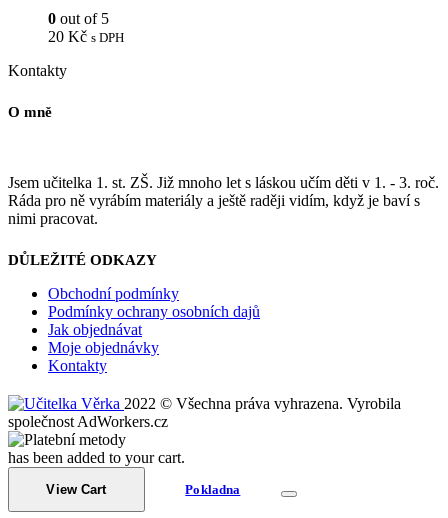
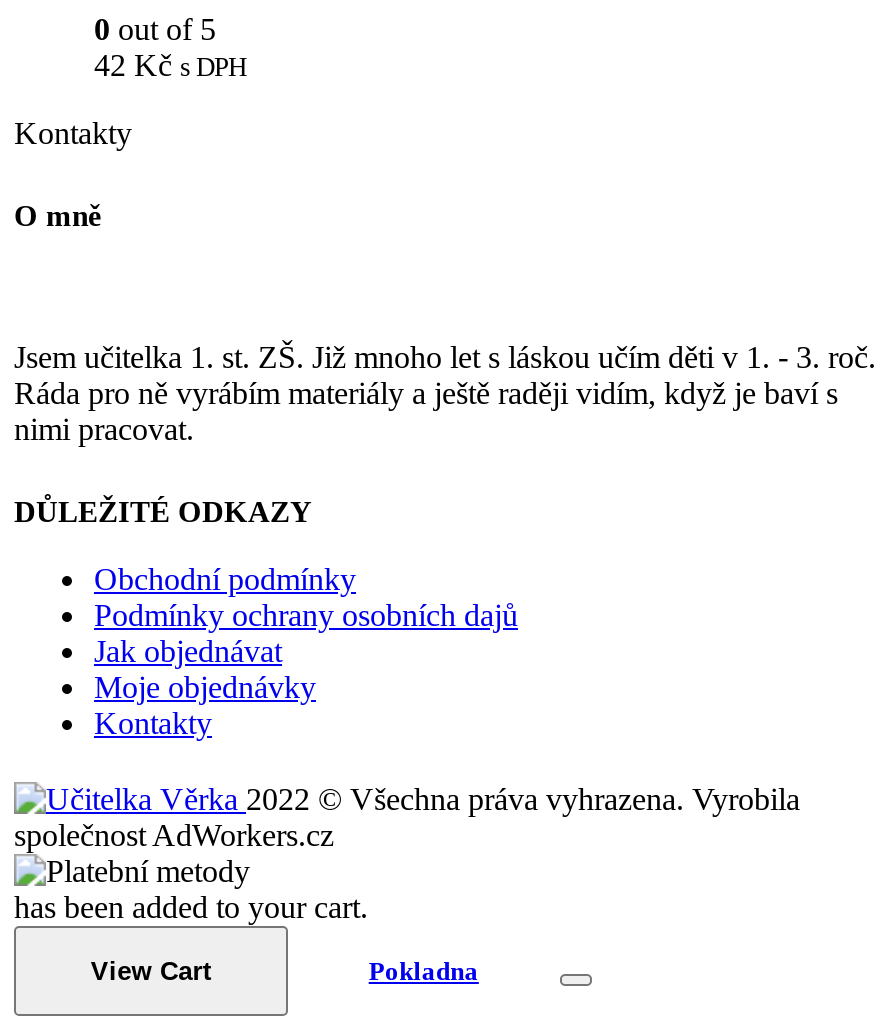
[48,28,124,45] 20 Kč s DPH -> [94,48,246,82] 42 Kč s DPH

